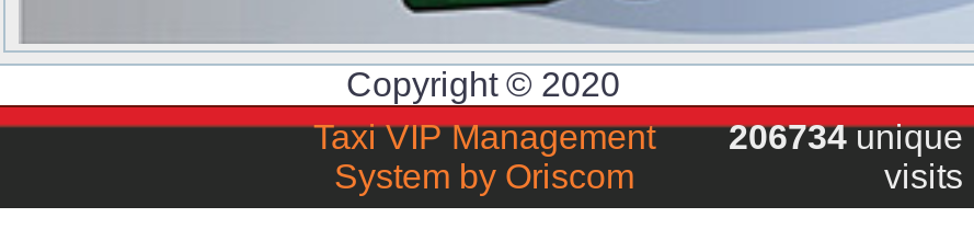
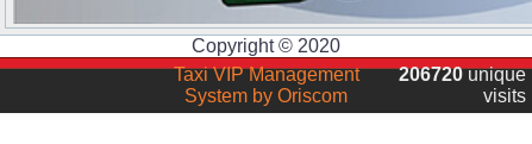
[313,118,963,156] Taxi VIP Management 206734 unique -> [173,64,526,84] Taxi VIP Management 206720 unique

